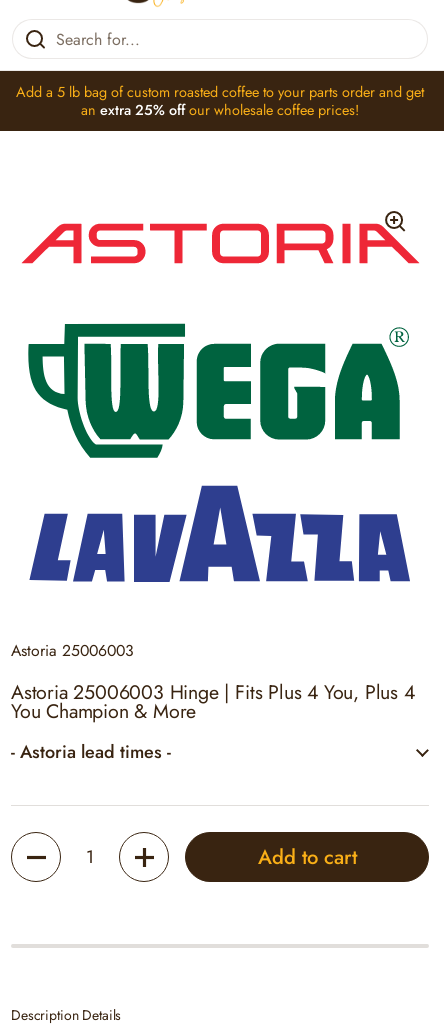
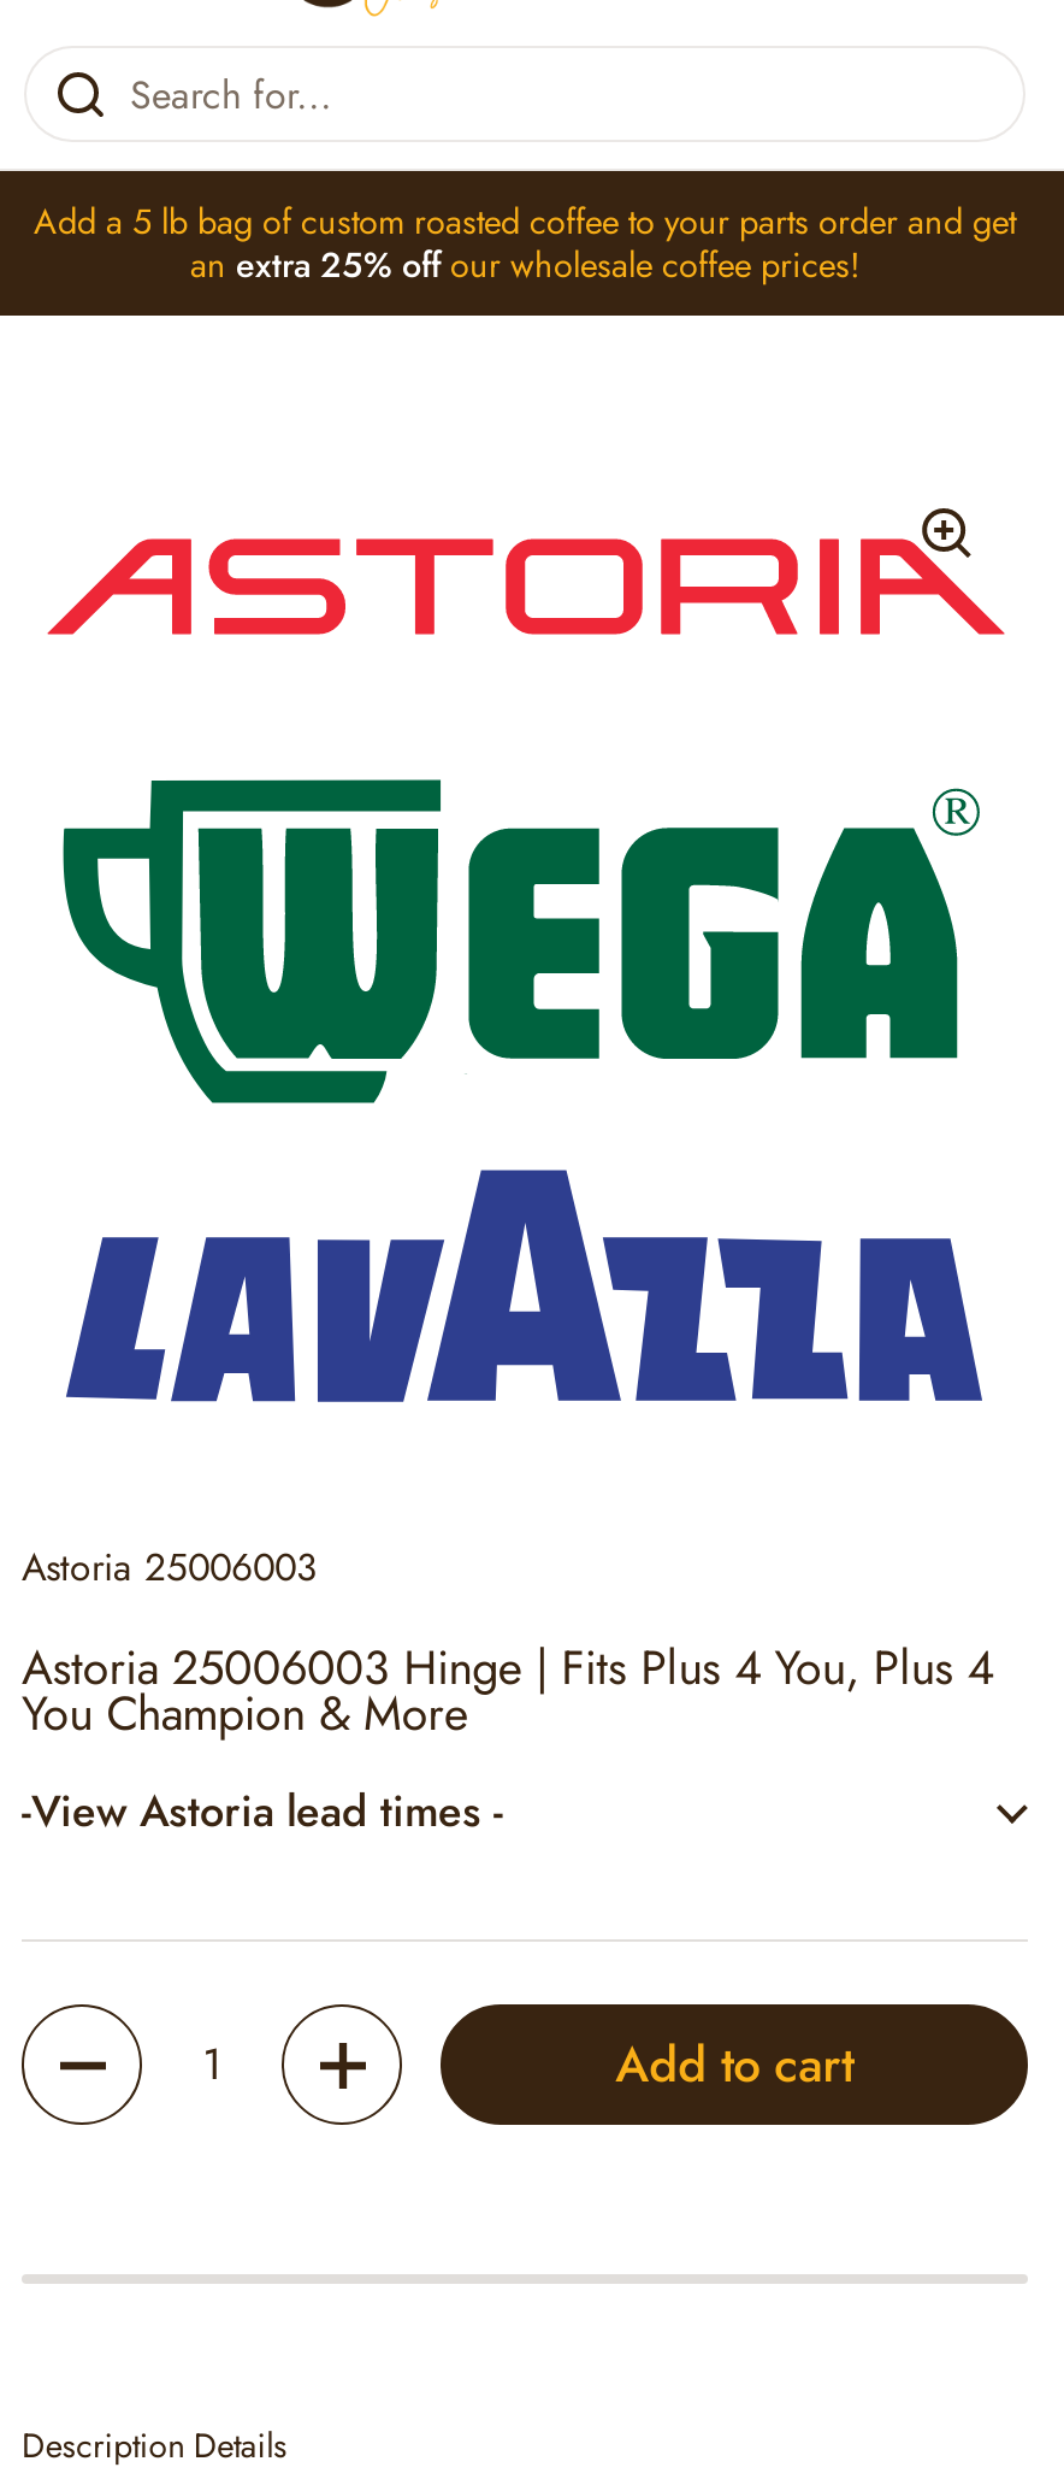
[11,739,171,765] - Astoria lead times - -> [22,1780,503,1843] -View Astoria lead times -

